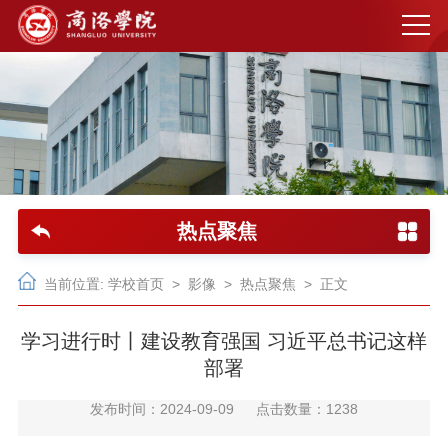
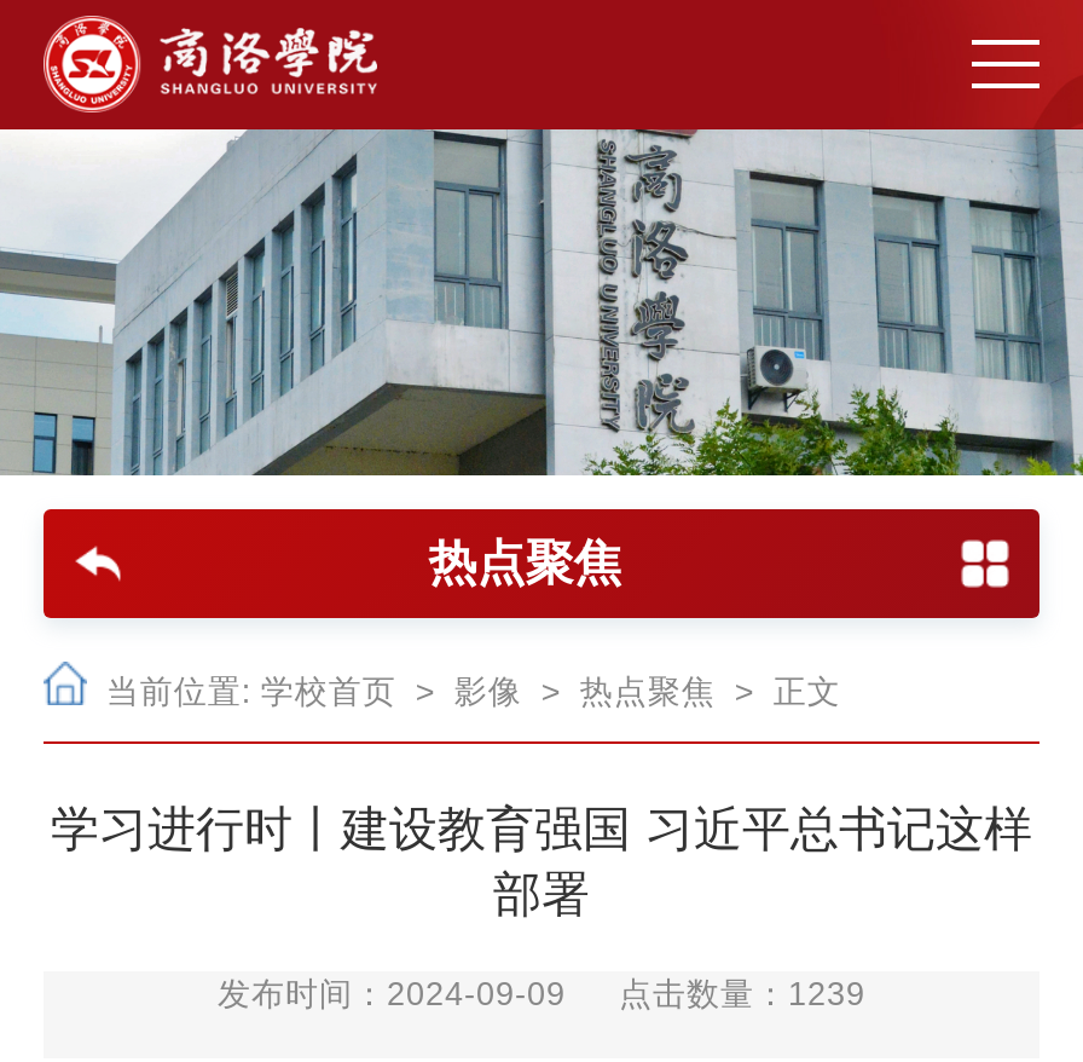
[90,402,358,417] 发布时间：2024-09-09 点击数量：1238 -> [218,977,865,1013] 发布时间：2024-09-09 点击数量：1239

